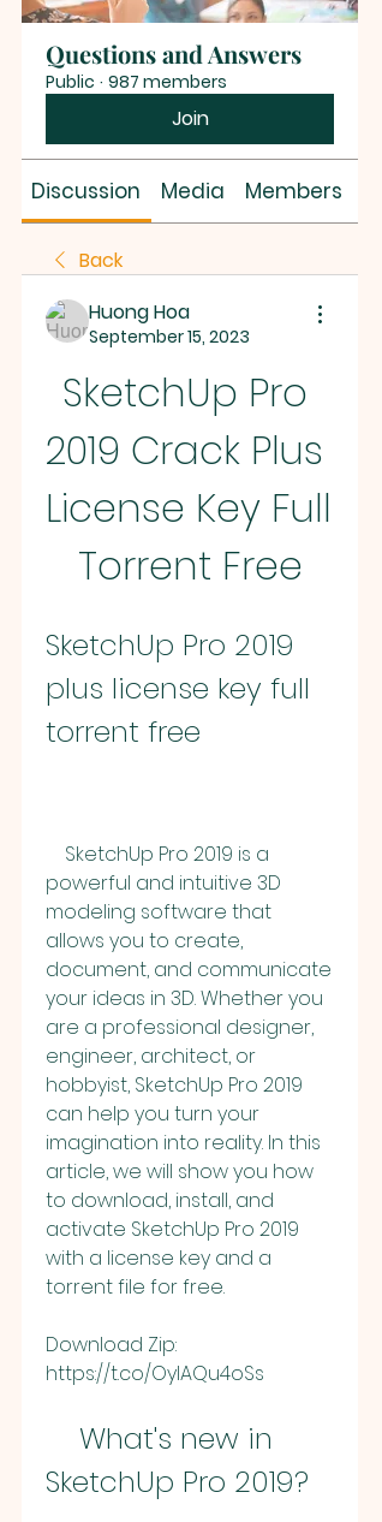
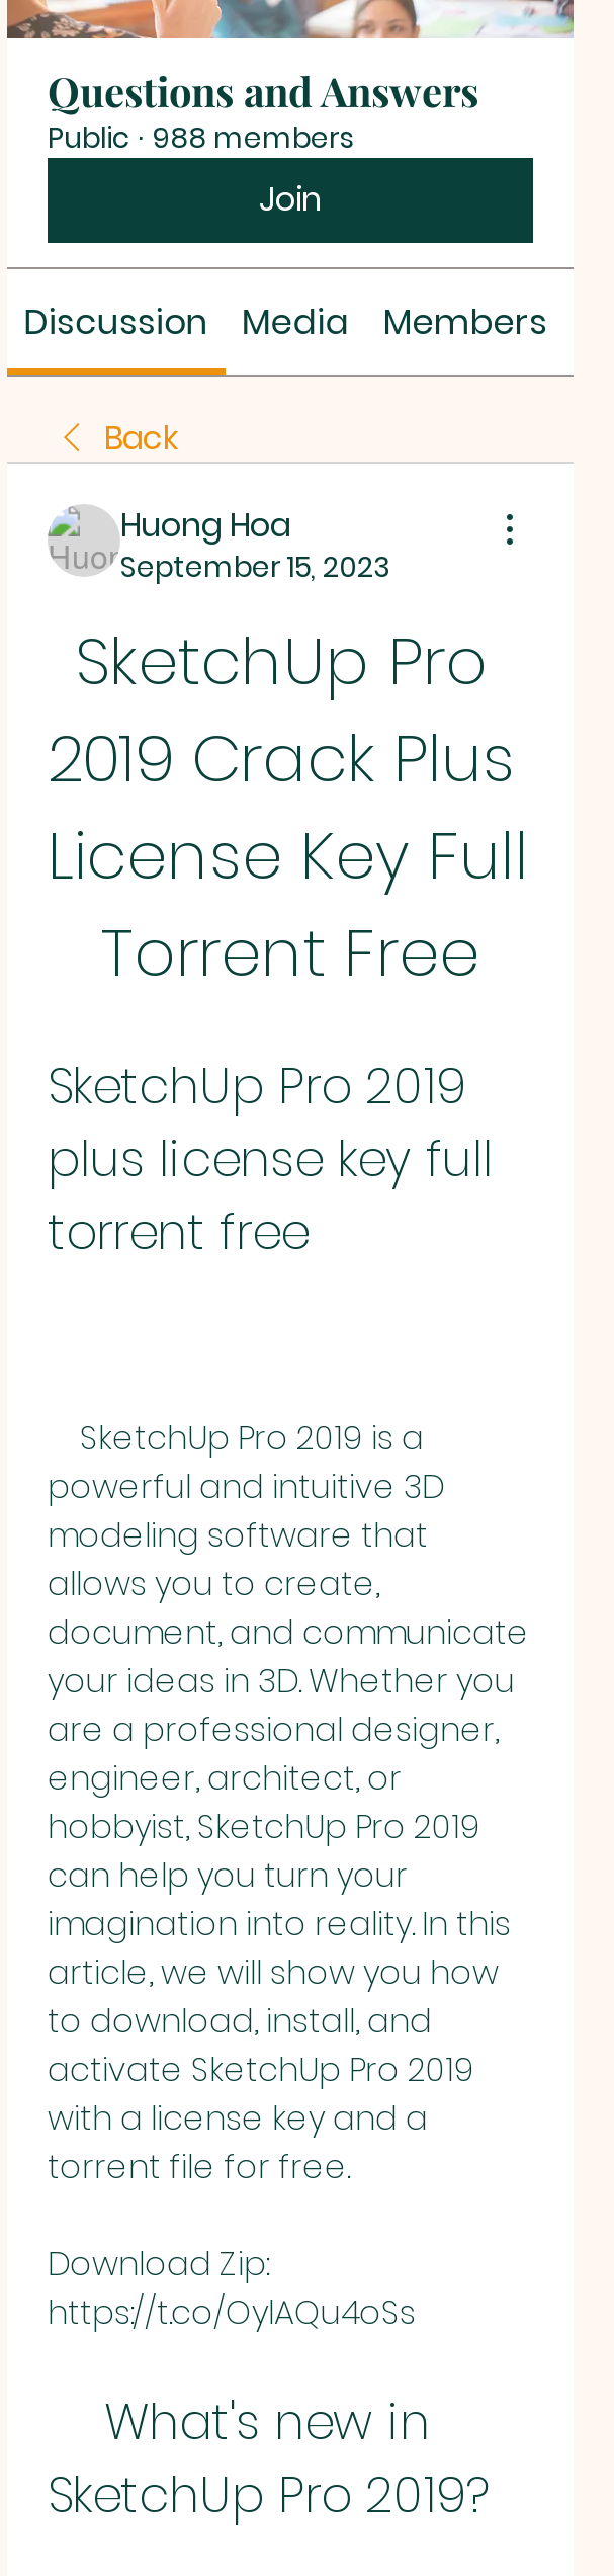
[46,70,227,94] Public · 987 members -> [48,117,355,158] Public · 988 members

